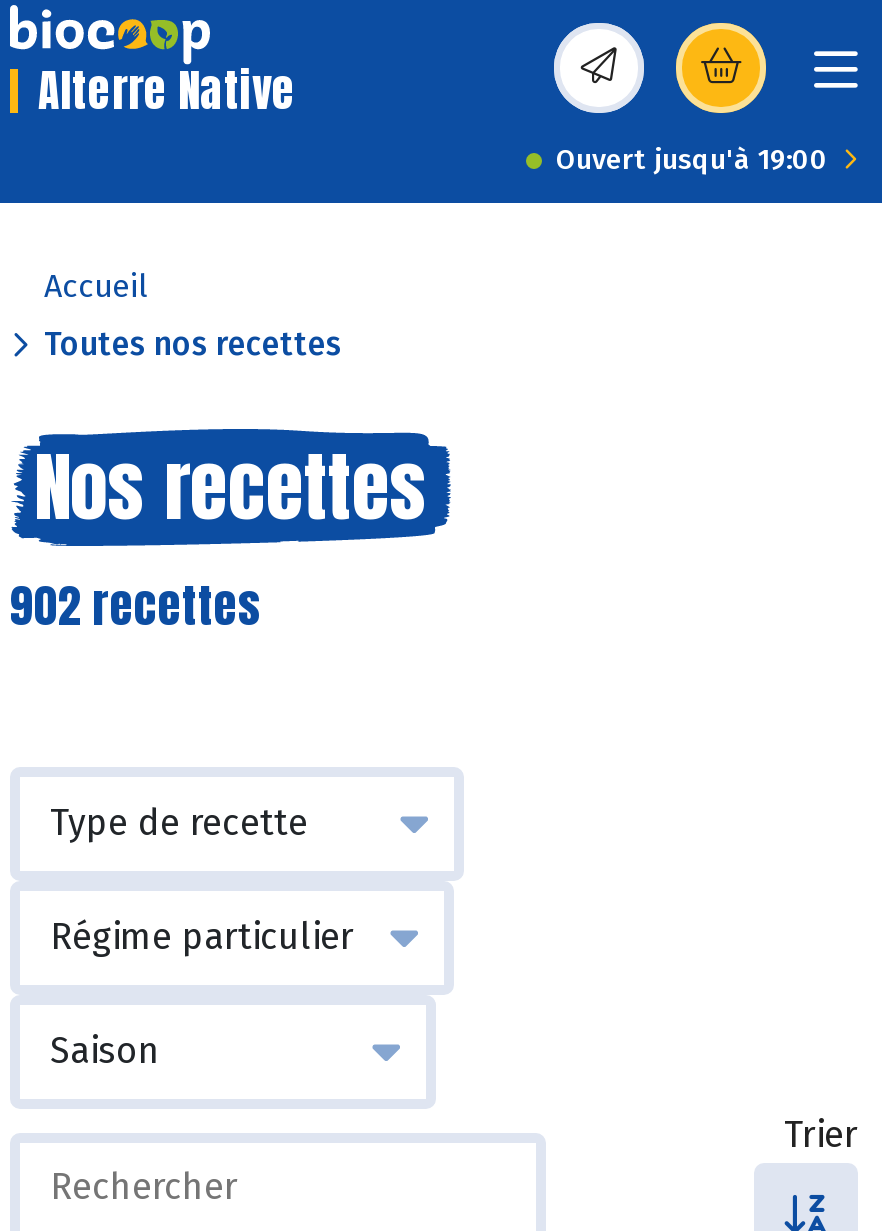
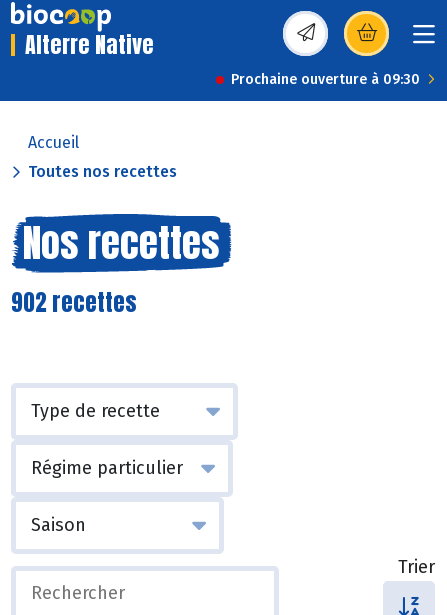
[556,143,828,177] Ouvert jusqu'à 19:00 -> [231,71,420,88] Prochaine ouverture à 09:30

